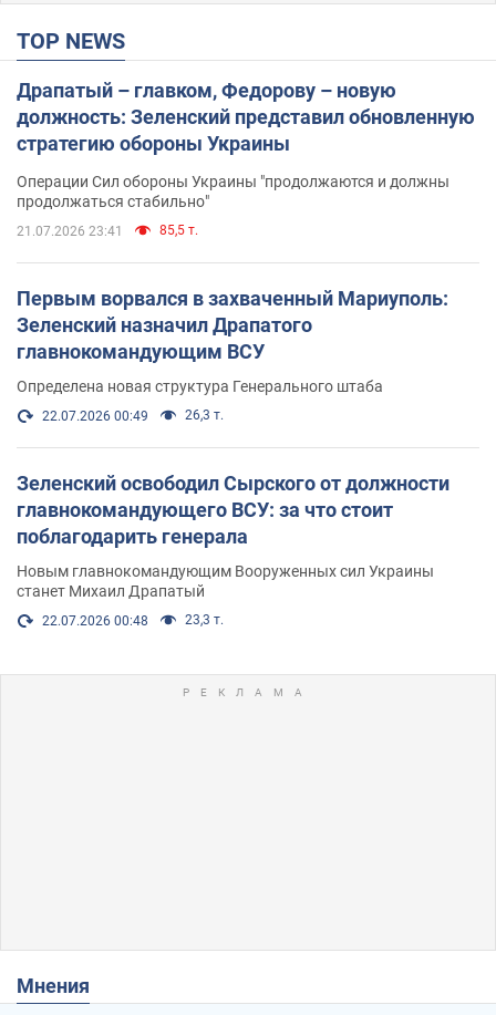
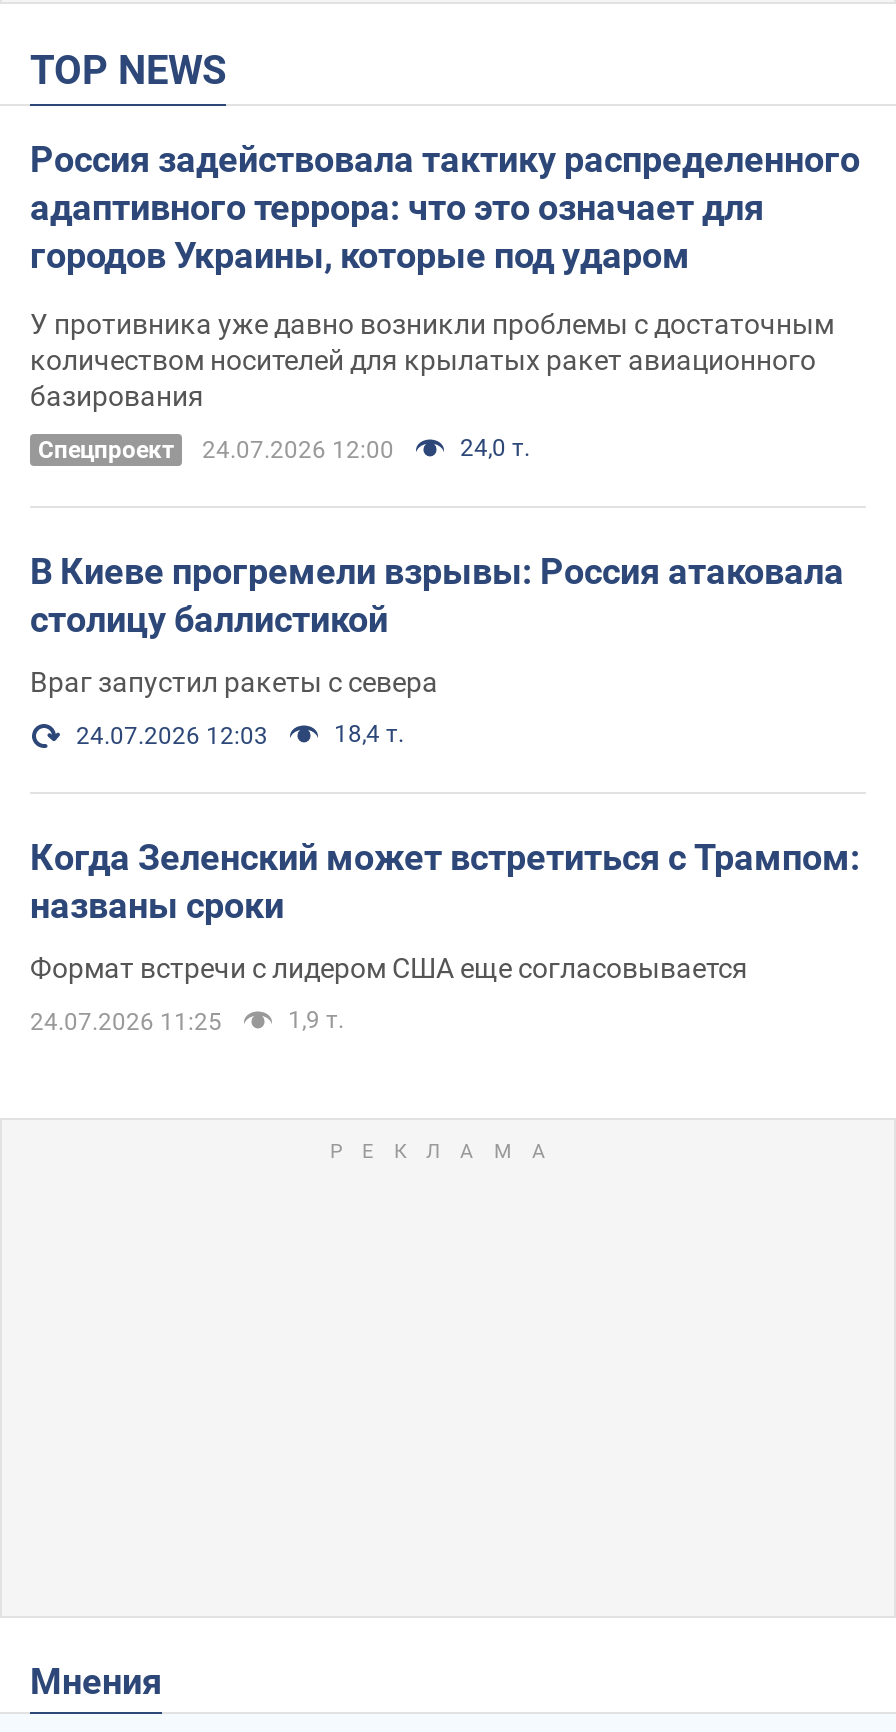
[17,78,475,155] Драпатый – главком, Федорову – новую | должность: Зеленский представил обновленную | стратегию обороны Украины -> [30,137,860,275] Россия задействовала тактику распределенного | адаптивного террора: что это означает для | городов Украины, которые под ударом
[17,172,449,210] Операции Сил обороны Украины "продолжаются и должны | продолжаться стабильно" -> [30,307,834,411] У противника уже давно возникли проблемы с достаточным | количеством носителей для крылатых ракет авиационного | базирования
[17,222,198,239] 21.07.2026 23:41 | 85,5 т. -> [38,433,530,463] Спецпроект | 24.07.2026 12:00 | 24,0 т.
[17,286,448,363] Первым ворвался в захваченный Мариуполь: | Зеленский назначил Драпатого | главнокомандующим ВСУ -> [30,549,844,639] В Киеве прогремели взрывы: Россия атаковала | столицу баллистикой
[17,377,383,395] Определена новая структура Генерального штаба -> [30,665,438,697] Враг запустил ракеты с севера
[42,407,224,424] 22.07.2026 00:49 | 26,3 т. -> [76,719,404,749] 24.07.2026 12:03 | 18,4 т.
[17,471,449,548] Зеленский освободил Сырского от должности | главнокомандующего ВСУ: за что стоит | поблагодарить генерала -> [30,835,860,925] Когда Зеленский может встретиться с Трампом: | названы сроки
[17,562,434,600] Новым главнокомандующим Вооруженных сил Украины | станет Михаил Драпатый -> [30,951,748,983] Формат встречи с лидером США еще согласовывается
[42,612,224,628] 22.07.2026 00:48 | 23,3 т. -> [30,1005,344,1035] 24.07.2026 11:25 | 1,9 т.

